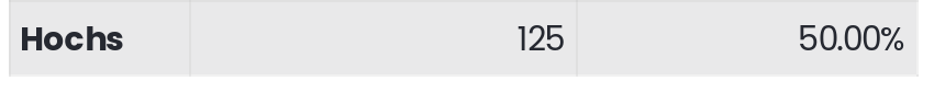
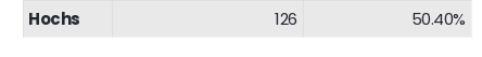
[517,15,565,61] 125 -> [275,7,297,30] 126
[797,15,905,61] 50.00% -> [411,7,466,30] 50.40%

